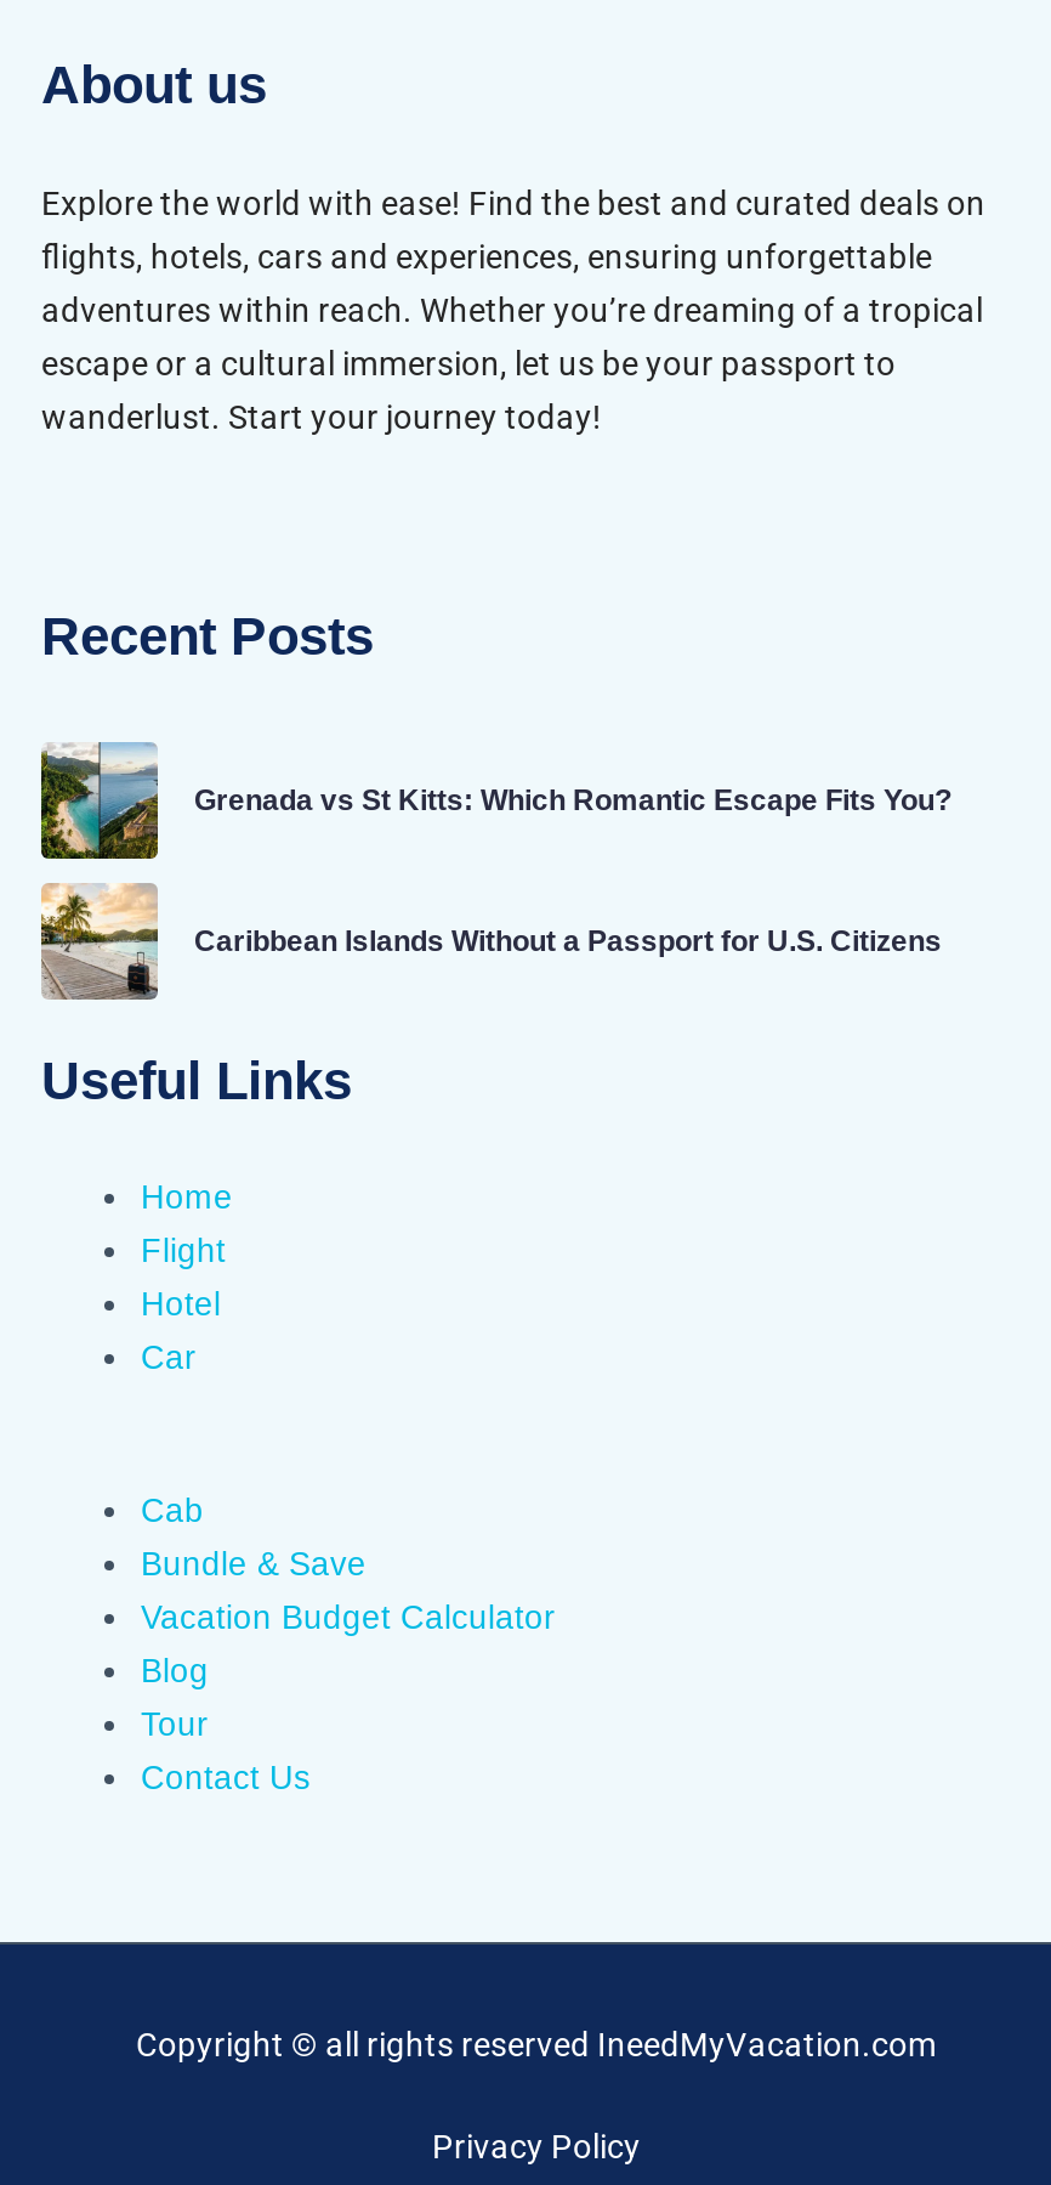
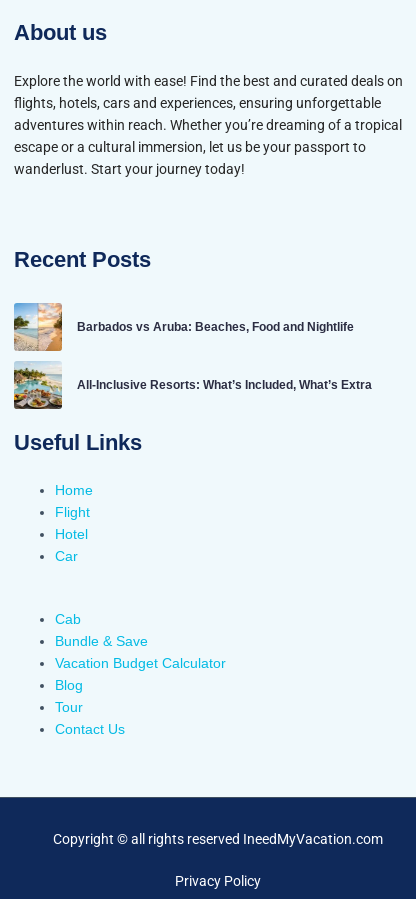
[39,742,951,861] [image] | Grenada vs St Kitts: Which Romantic Escape Fits You? -> [14,302,354,352] [image] | Barbados vs Aruba: Beaches, Food and Nightlife
[41,883,942,1000] [image] | Caribbean Islands Without a Passport for U.S. Citizens -> [13,361,372,409] [image] | All-Inclusive Resorts: What’s Included, What’s Extra

